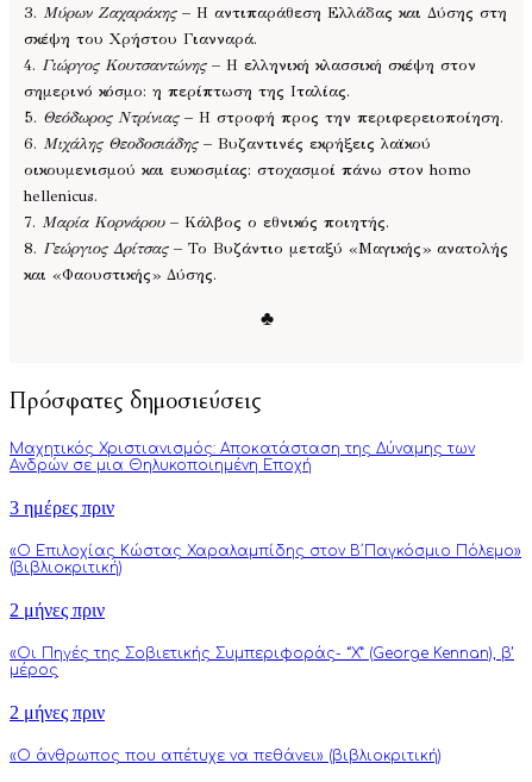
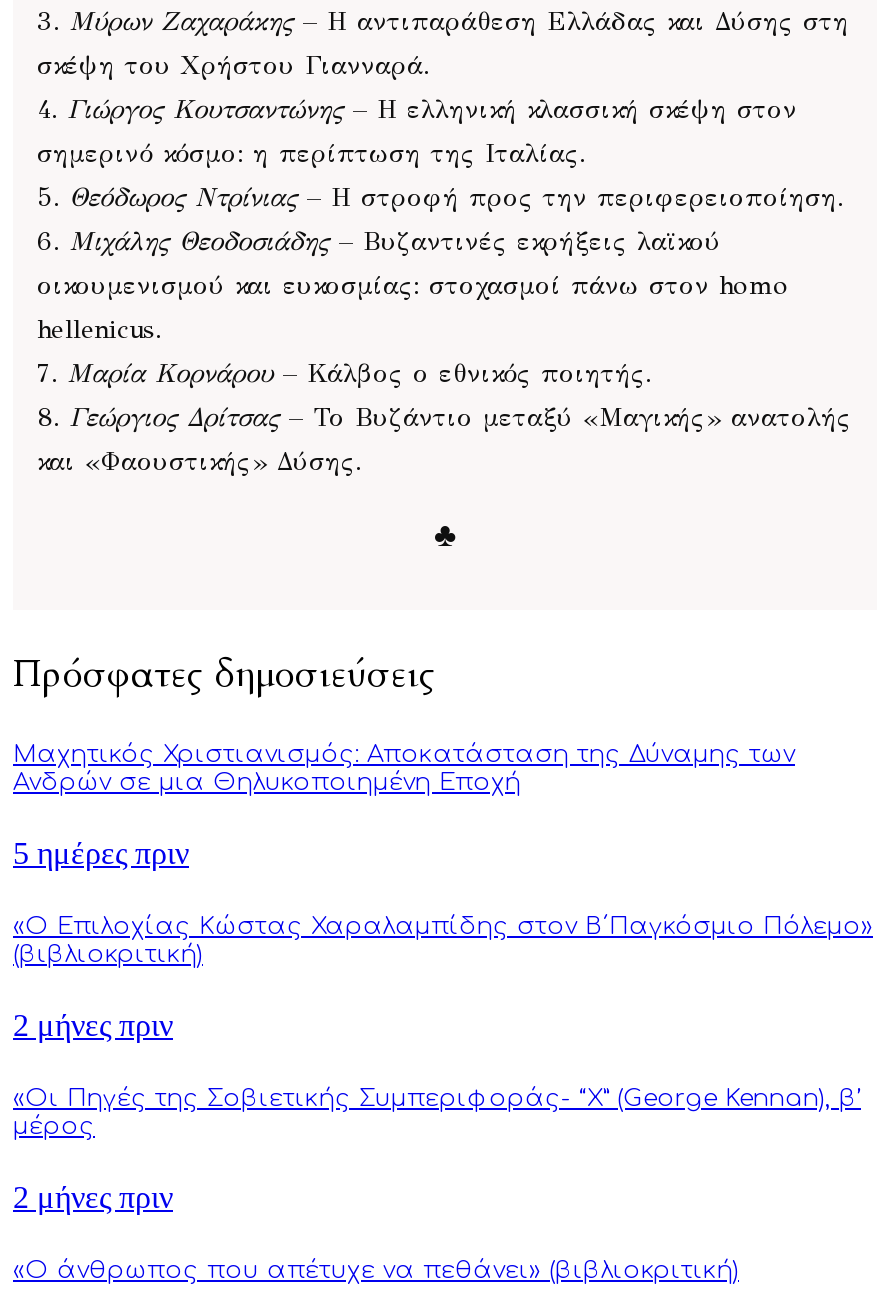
[10,498,114,518] 3 ημέρες πριν -> [13,836,189,870] 5 ημέρες πριν

